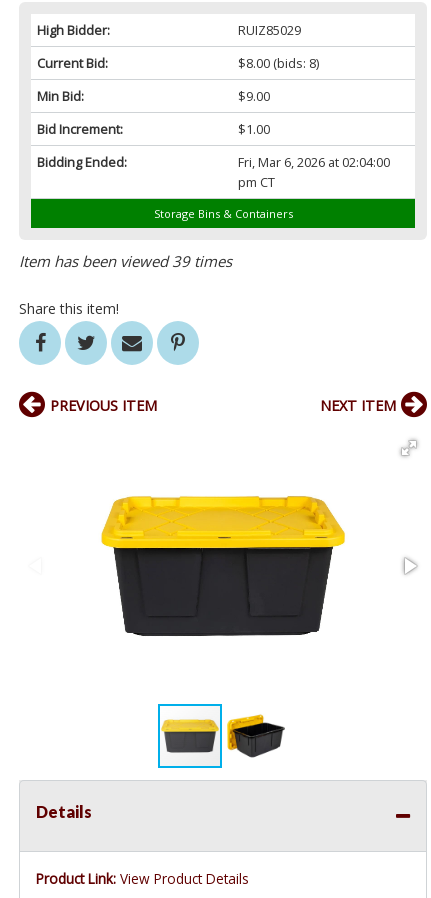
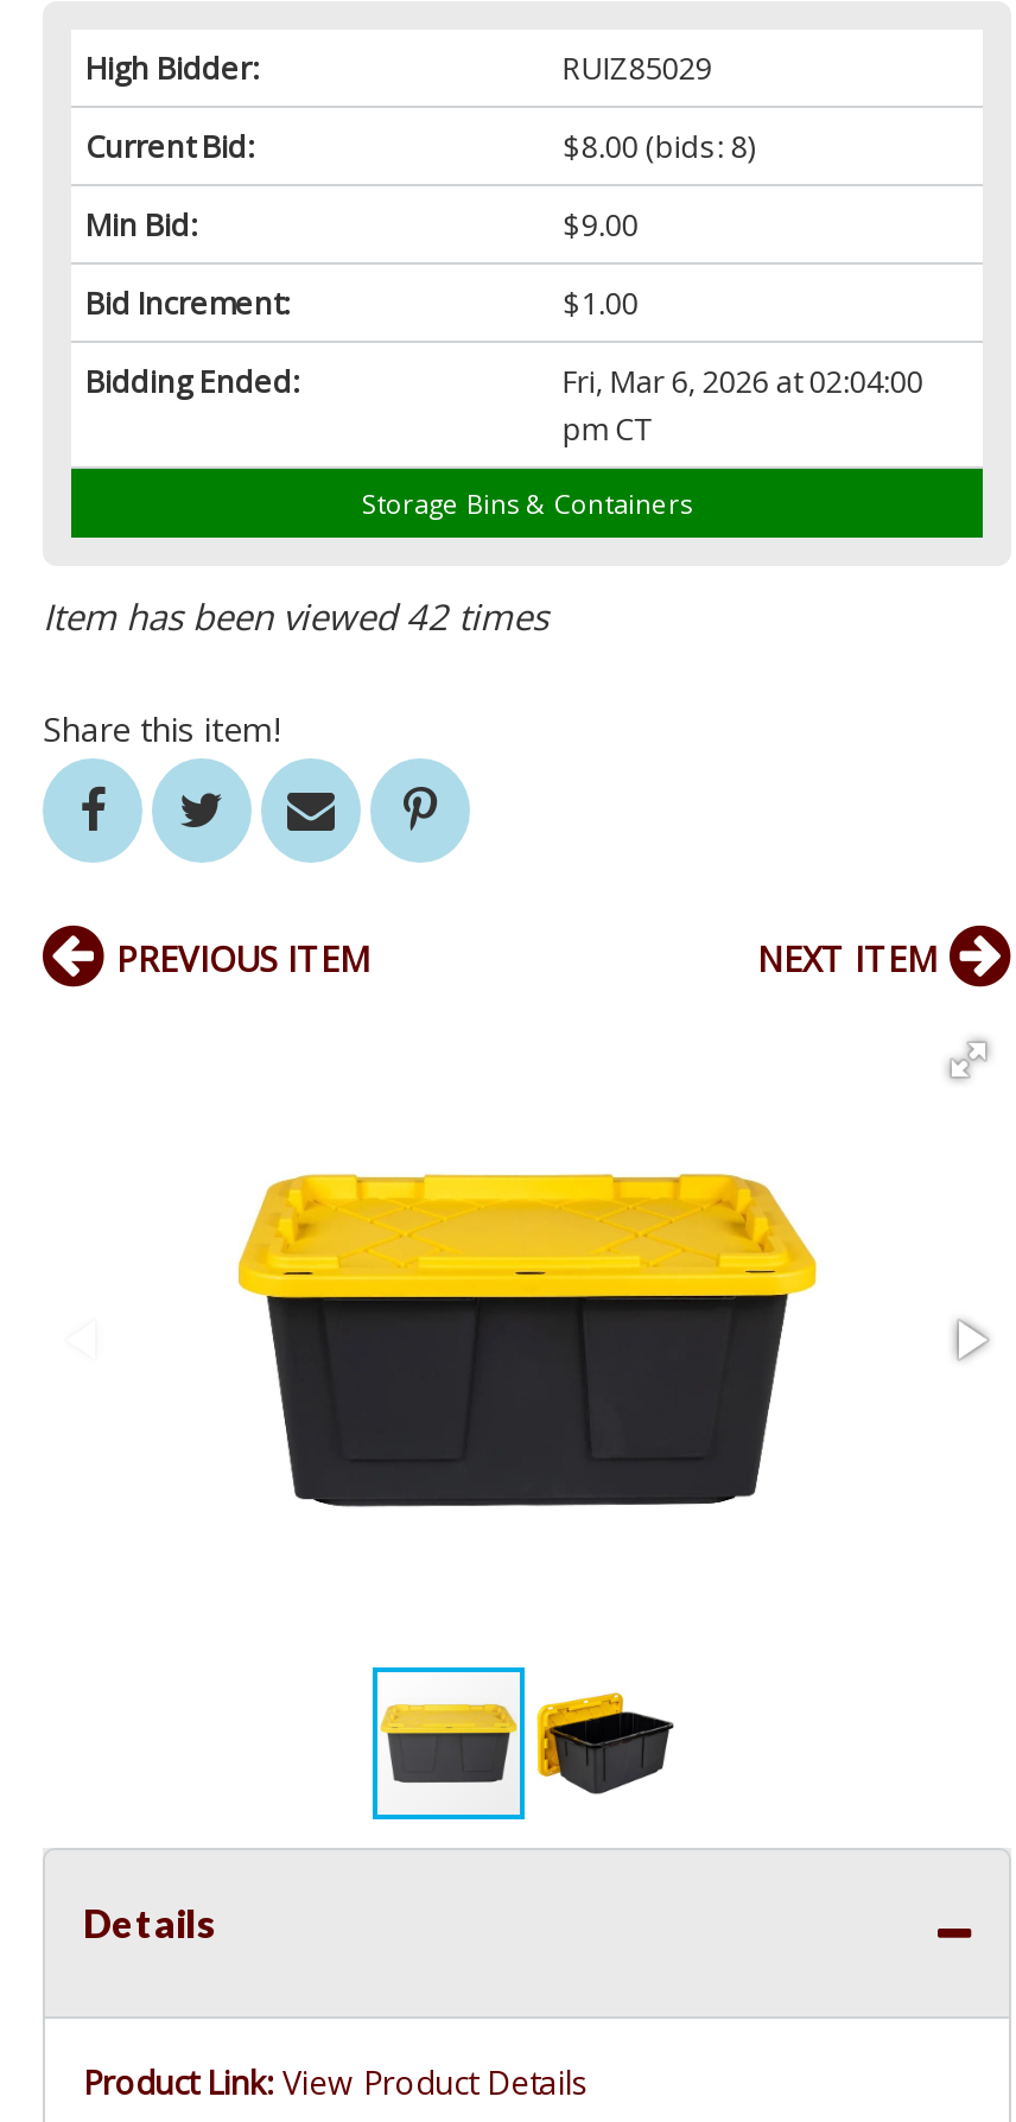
[19,251,232,271] Item has been viewed 39 times -> [43,592,548,640] Item has been viewed 42 times

